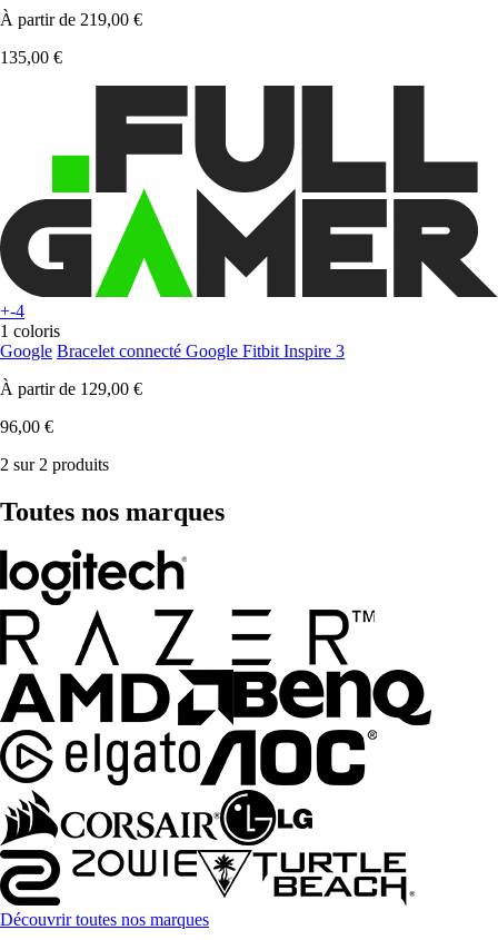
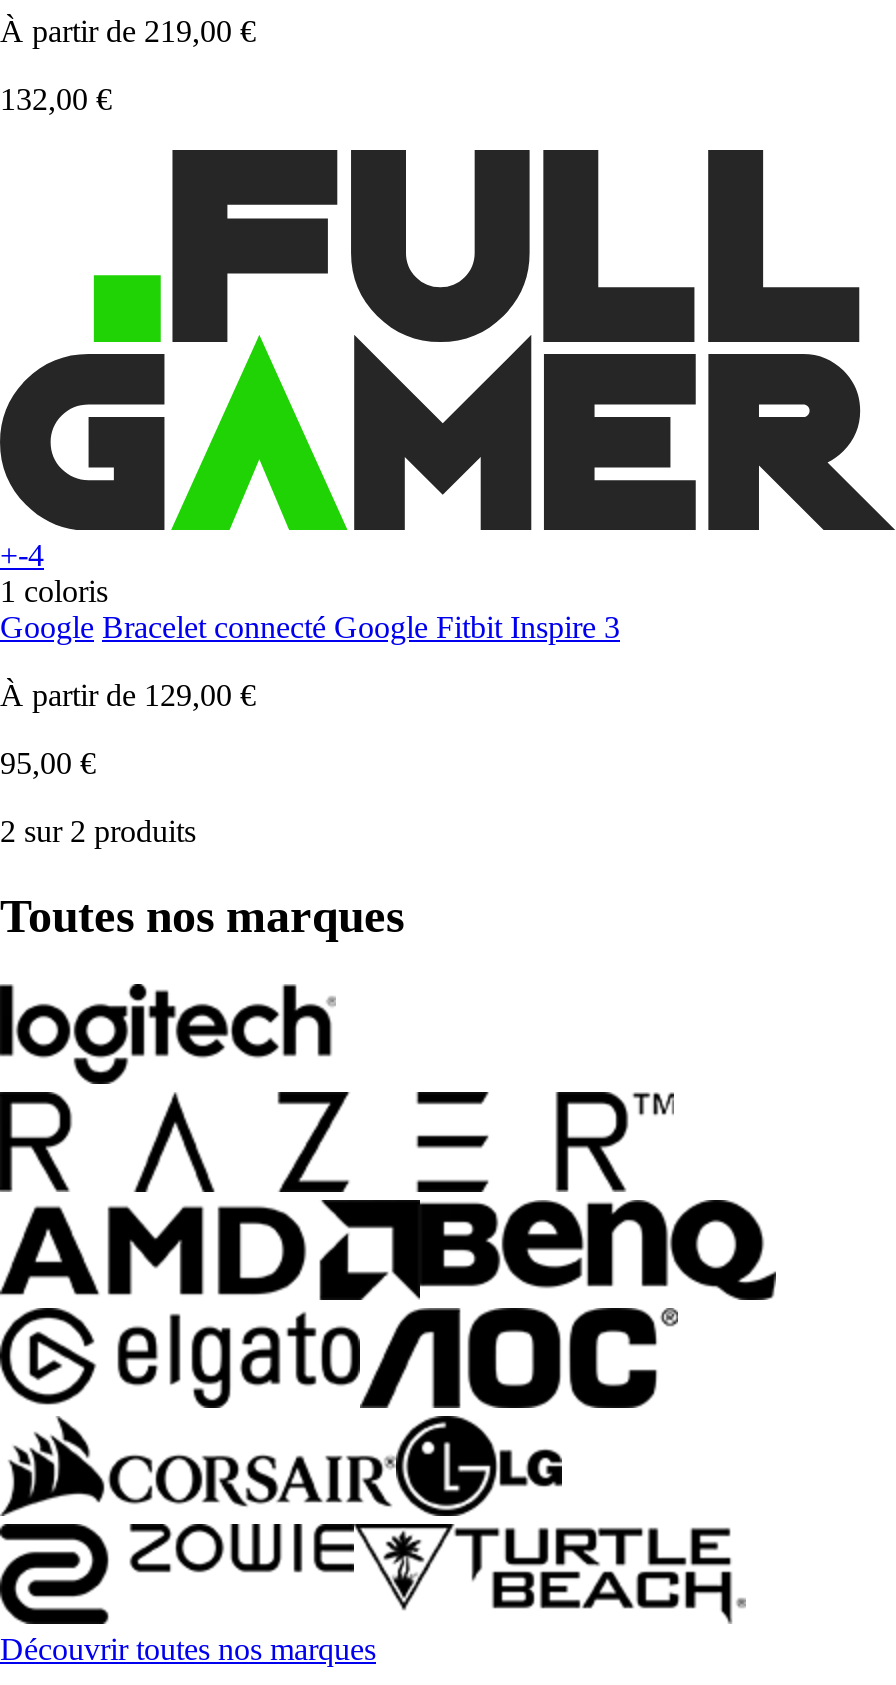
[0,47,62,66] 135,00 € -> [0,81,112,115] 132,00 €
[0,417,53,436] 96,00 € -> [0,746,96,780] 95,00 €

